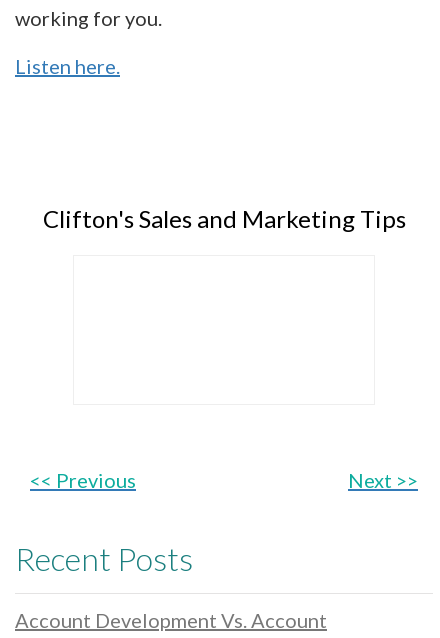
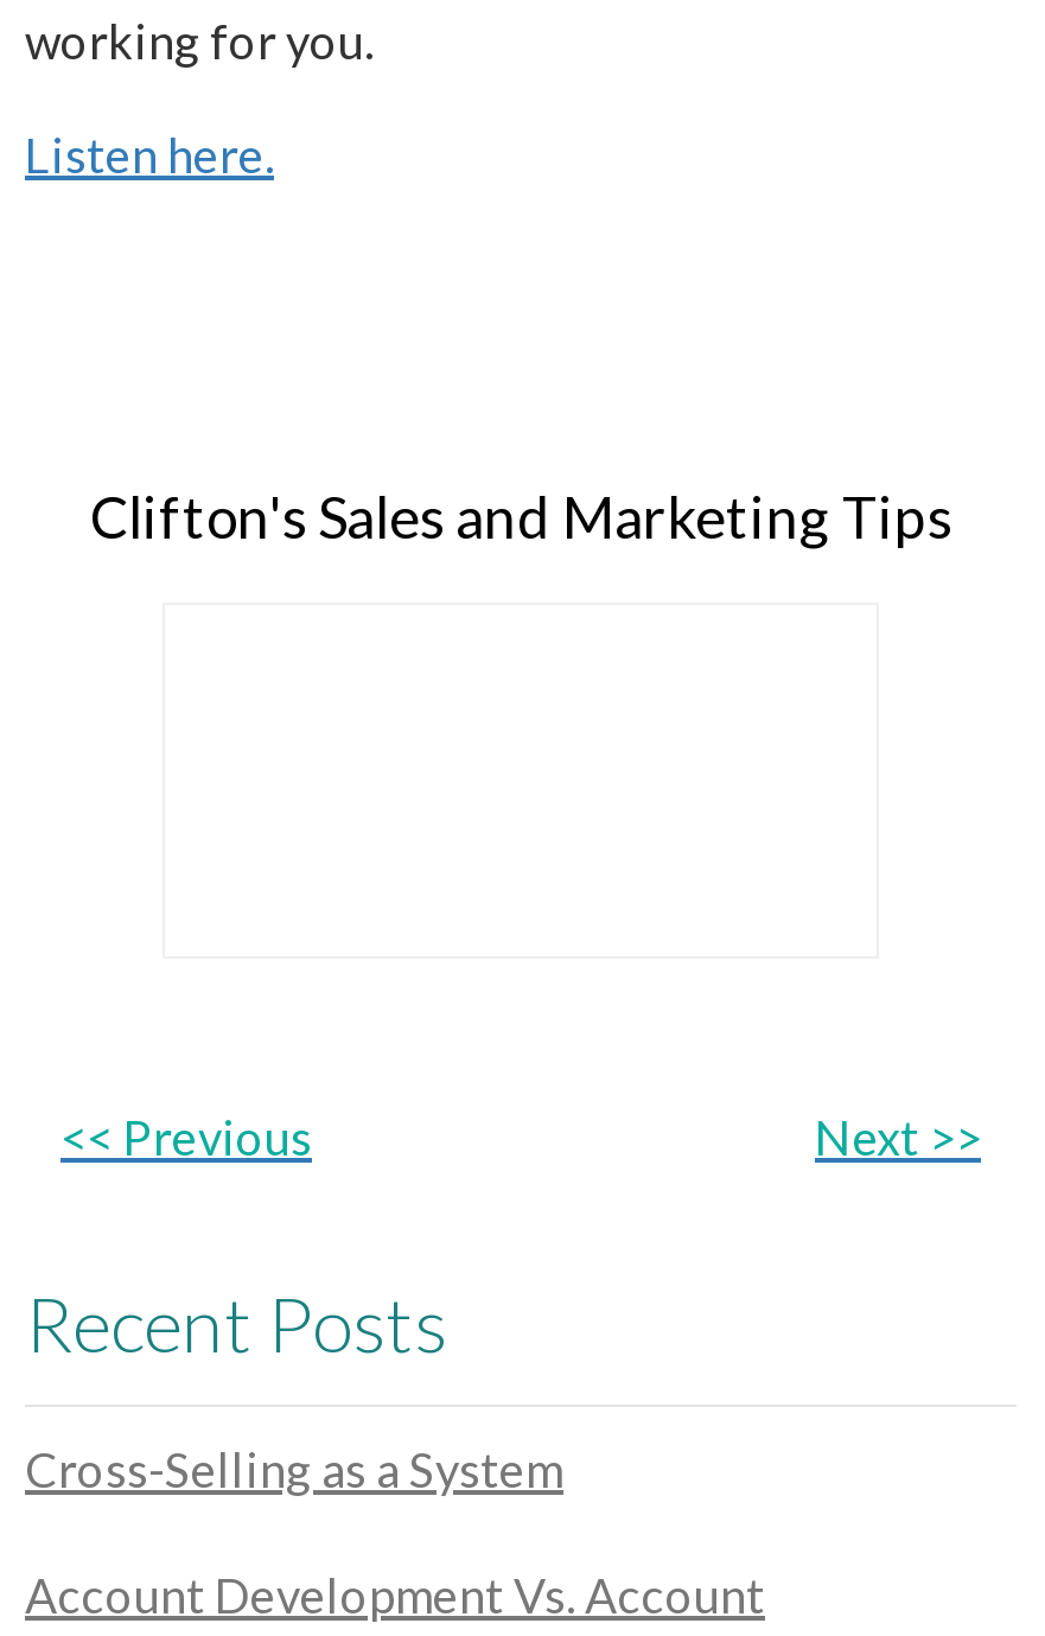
none -> [25,1441,563,1498] Cross-Selling as a System

